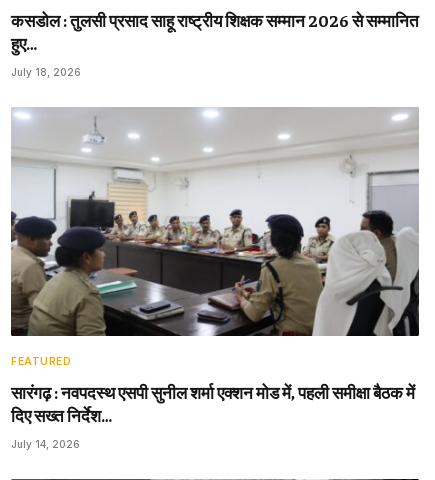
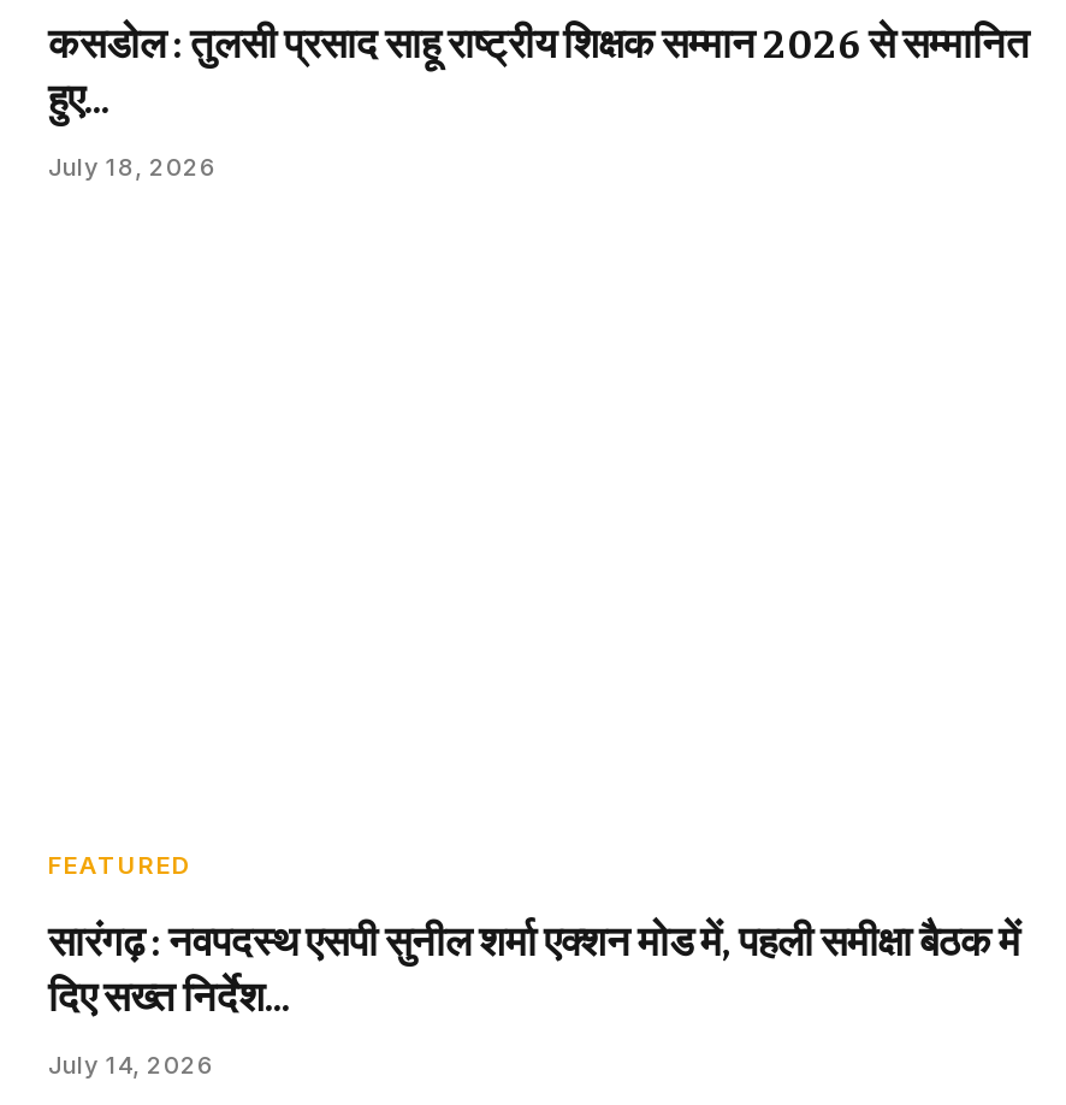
[10,107,420,337] [image] -> none

